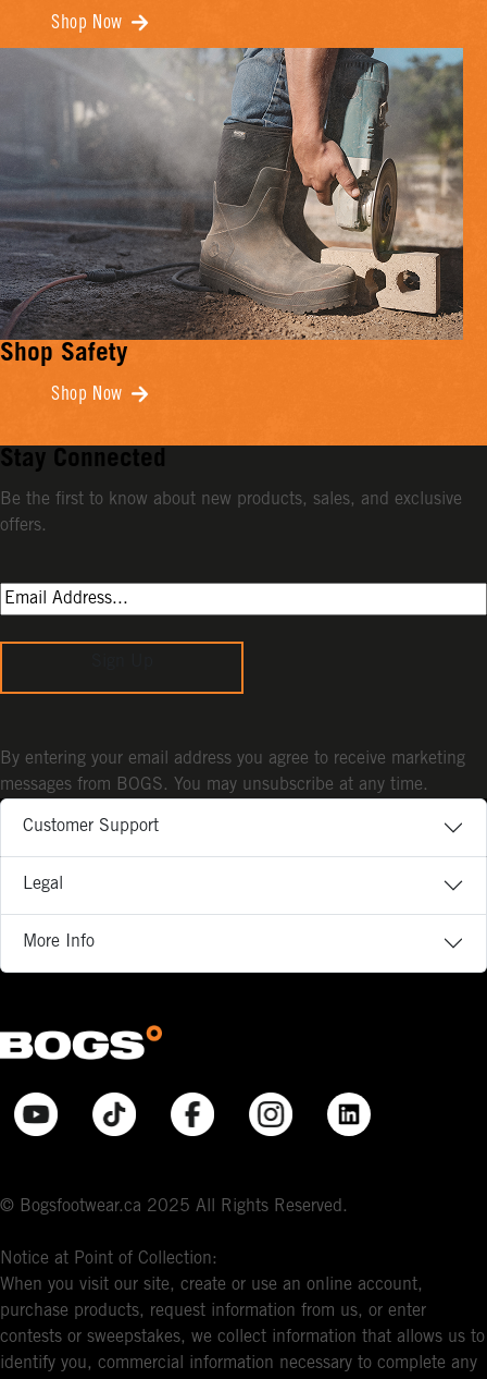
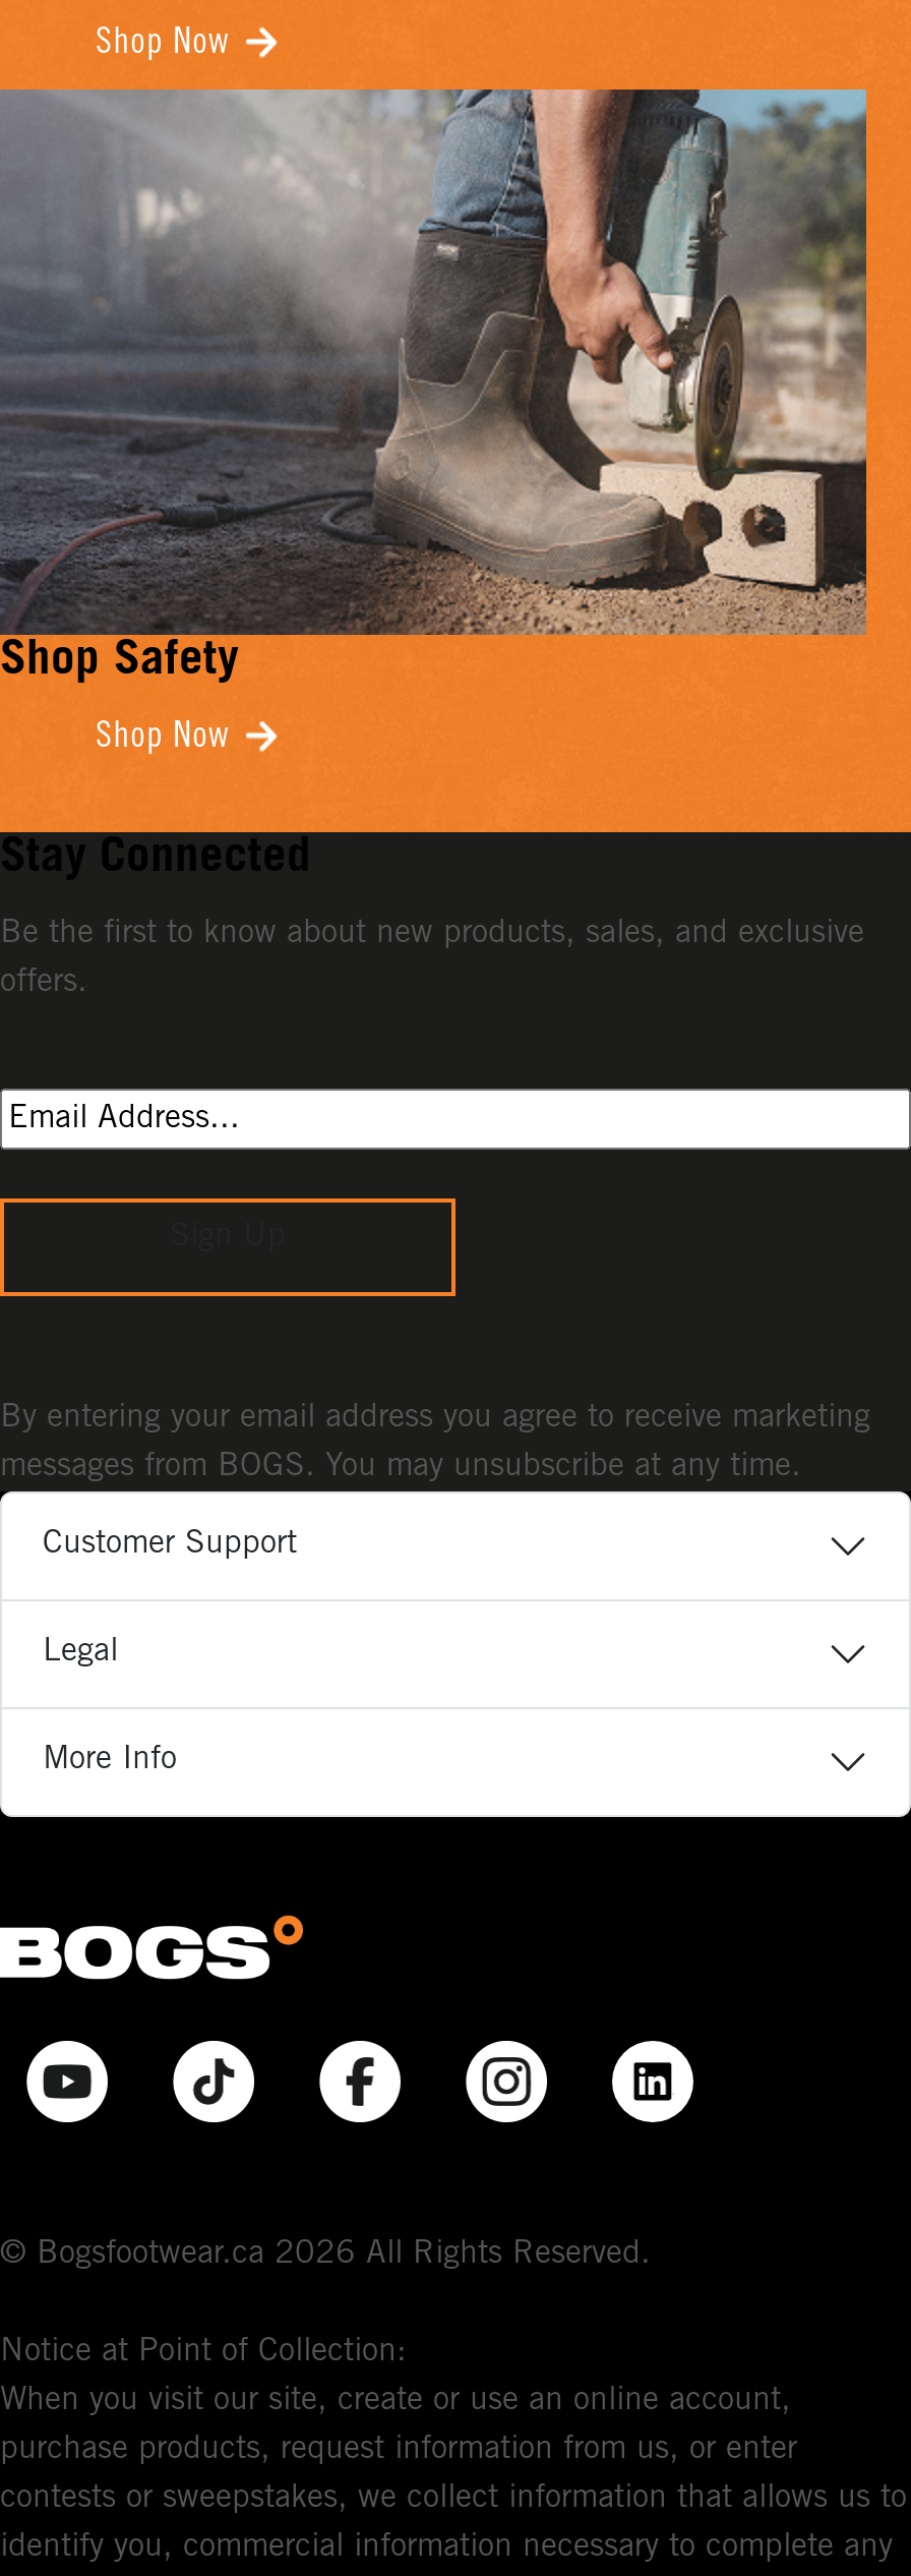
[0,1199,348,1216] © Bogsfootwear.ca 2025 All Rights Reserved. -> [0,2239,651,2271] © Bogsfootwear.ca 2026 All Rights Reserved.

